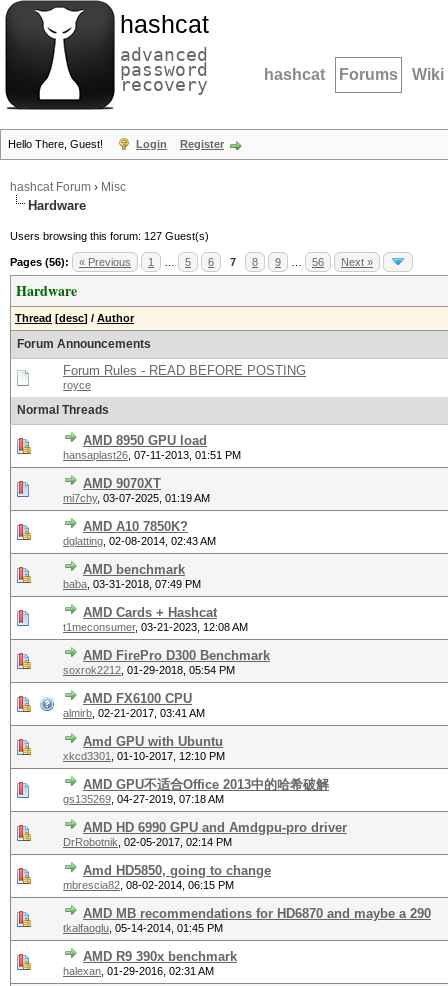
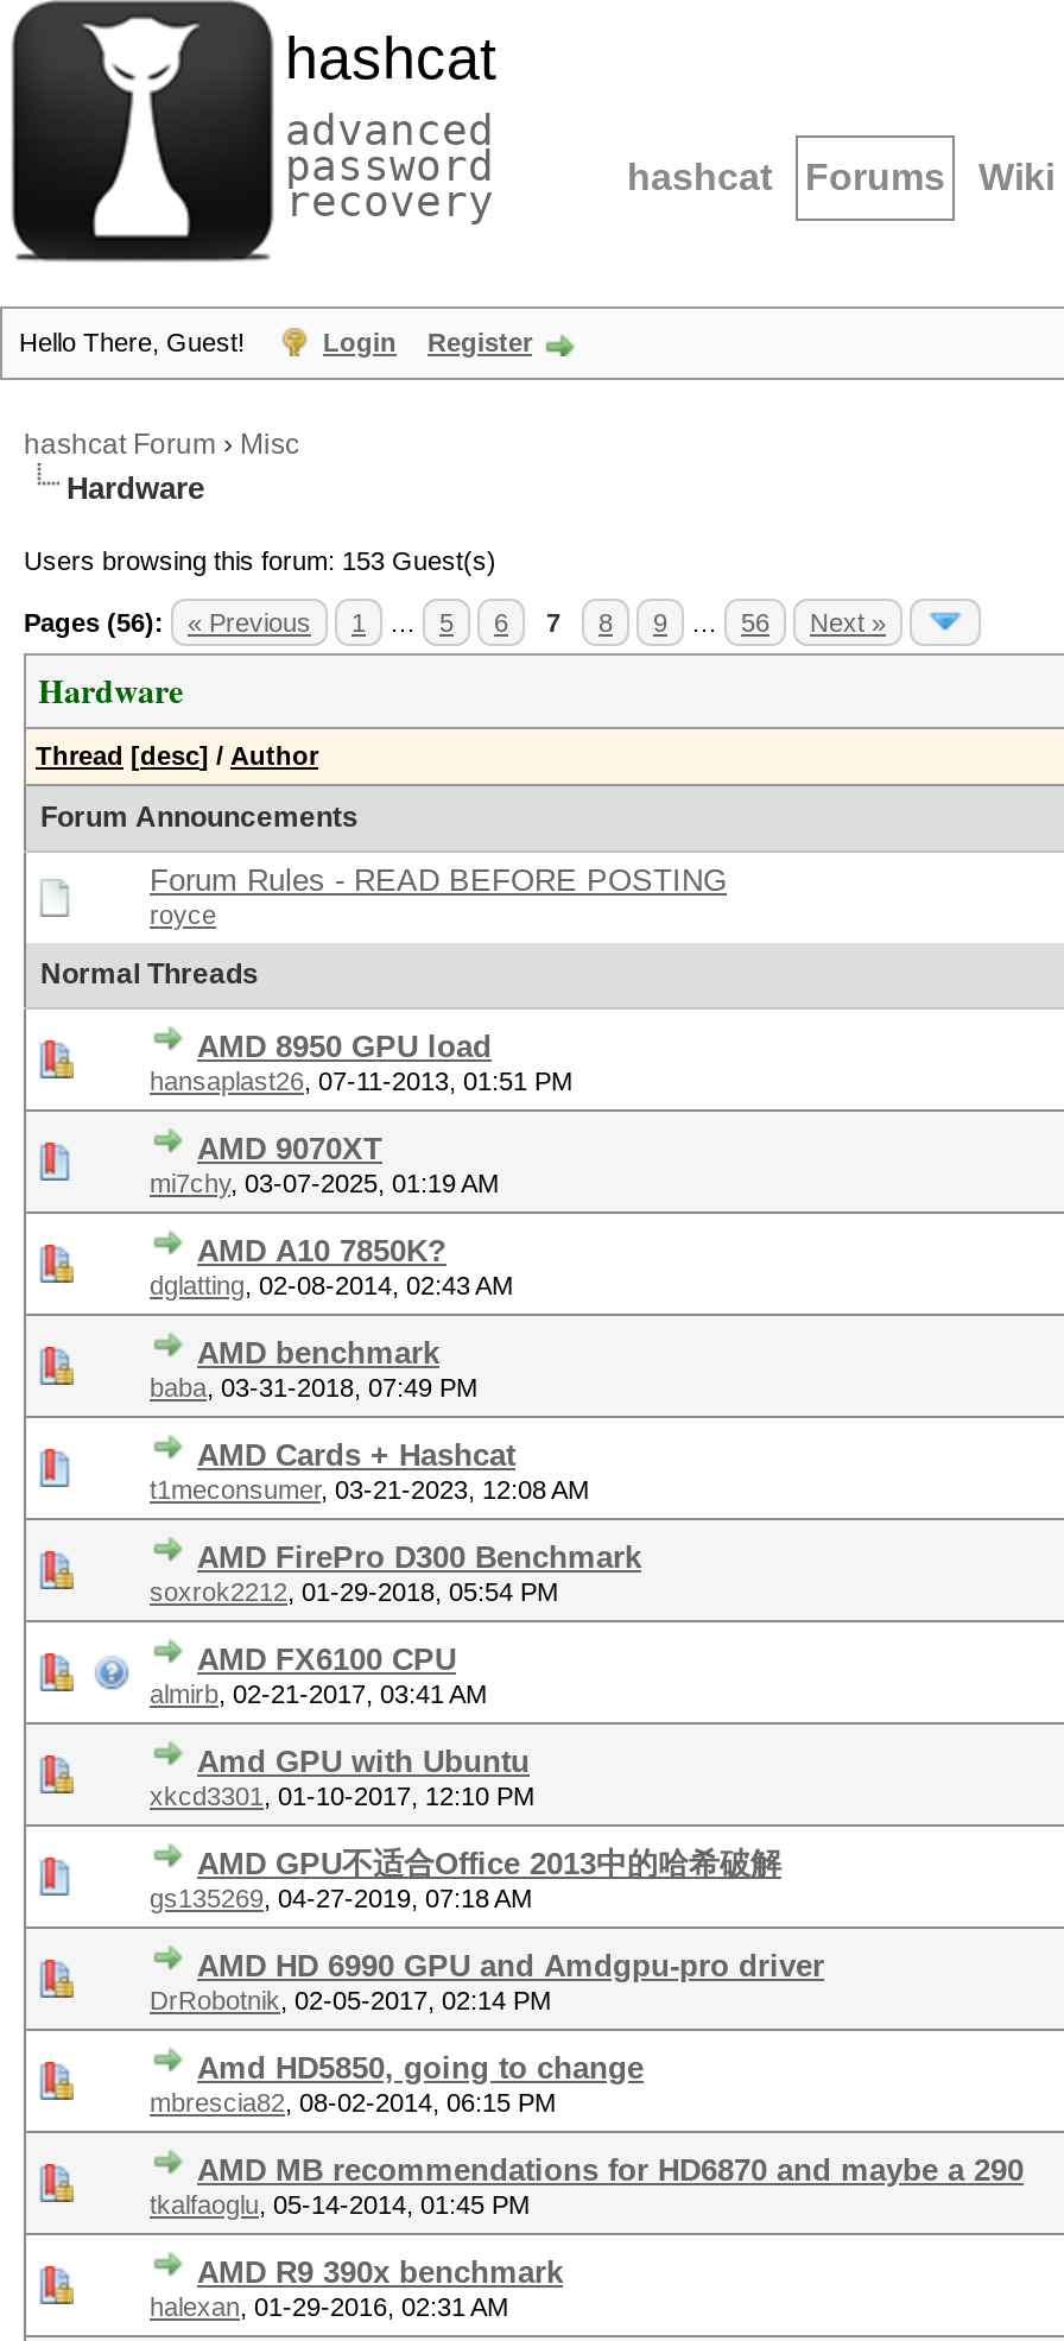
[10,230,209,242] Users browsing this forum: 127 Guest(s) -> [24,546,496,575] Users browsing this forum: 153 Guest(s)

